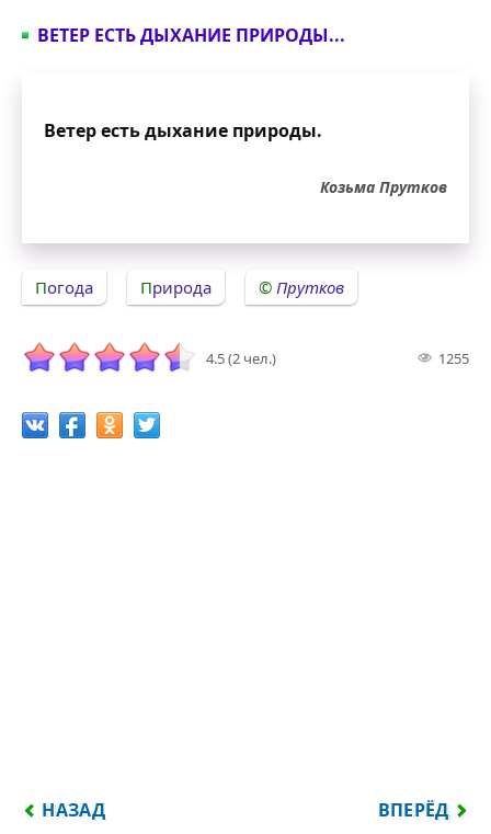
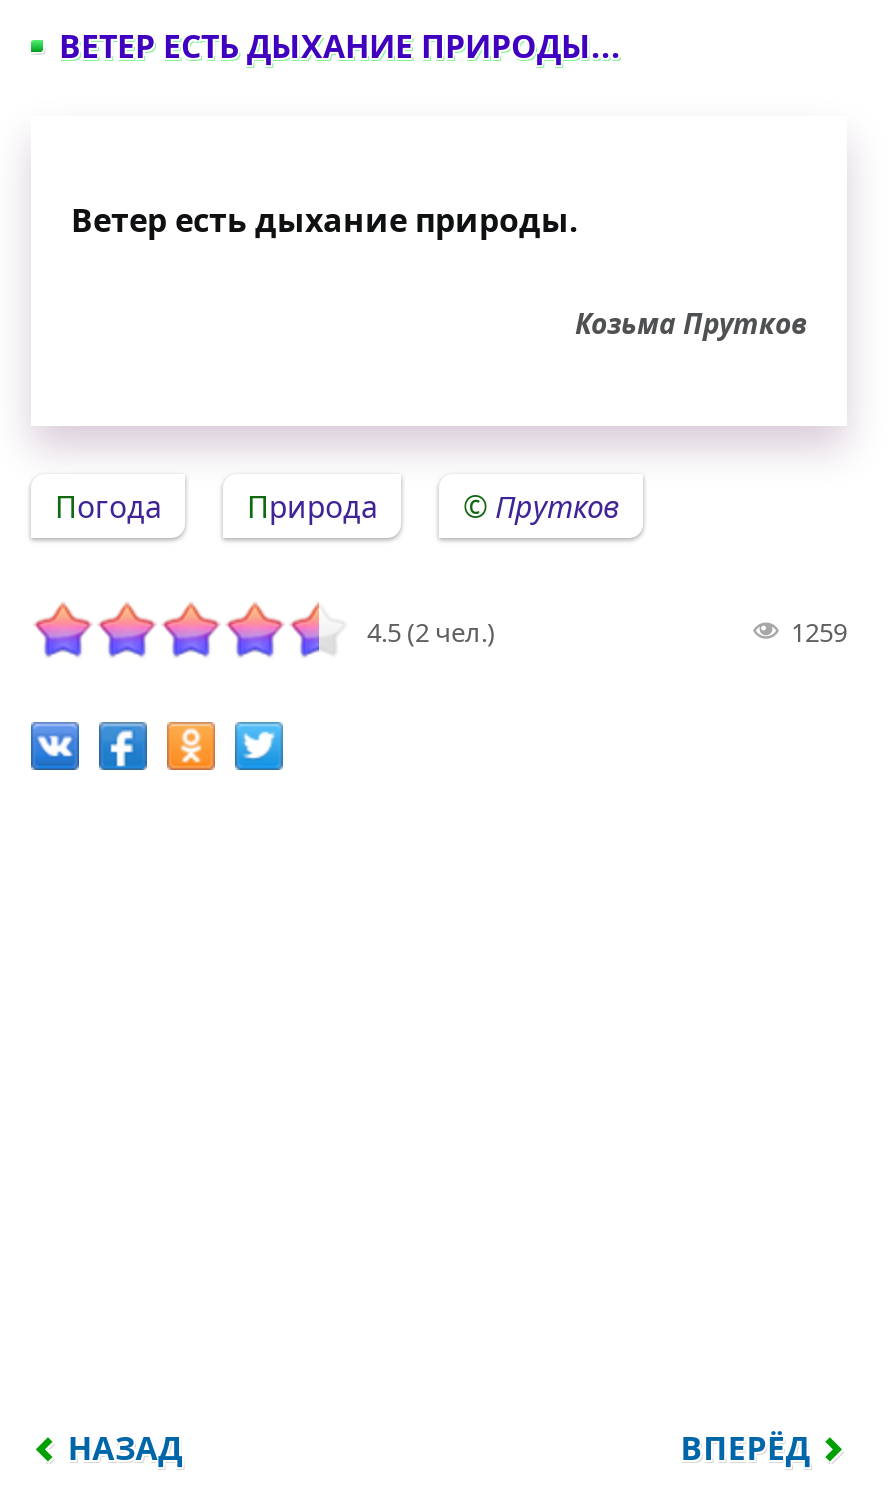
[438,349,469,368] 1255 -> [791,614,847,650] 1259

